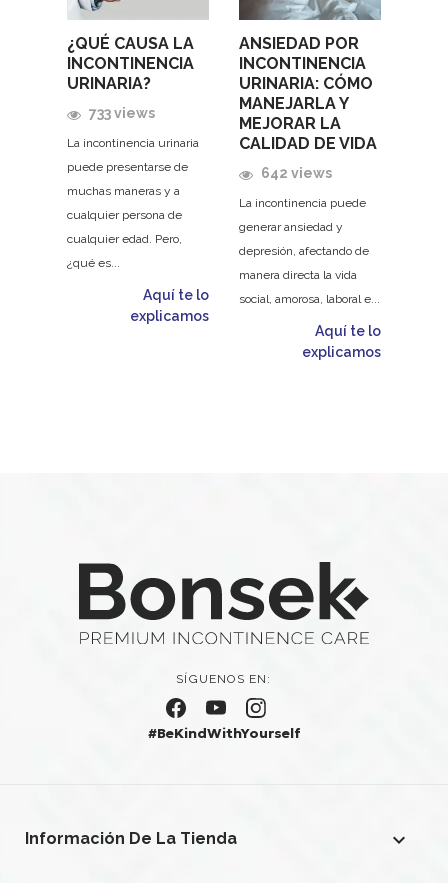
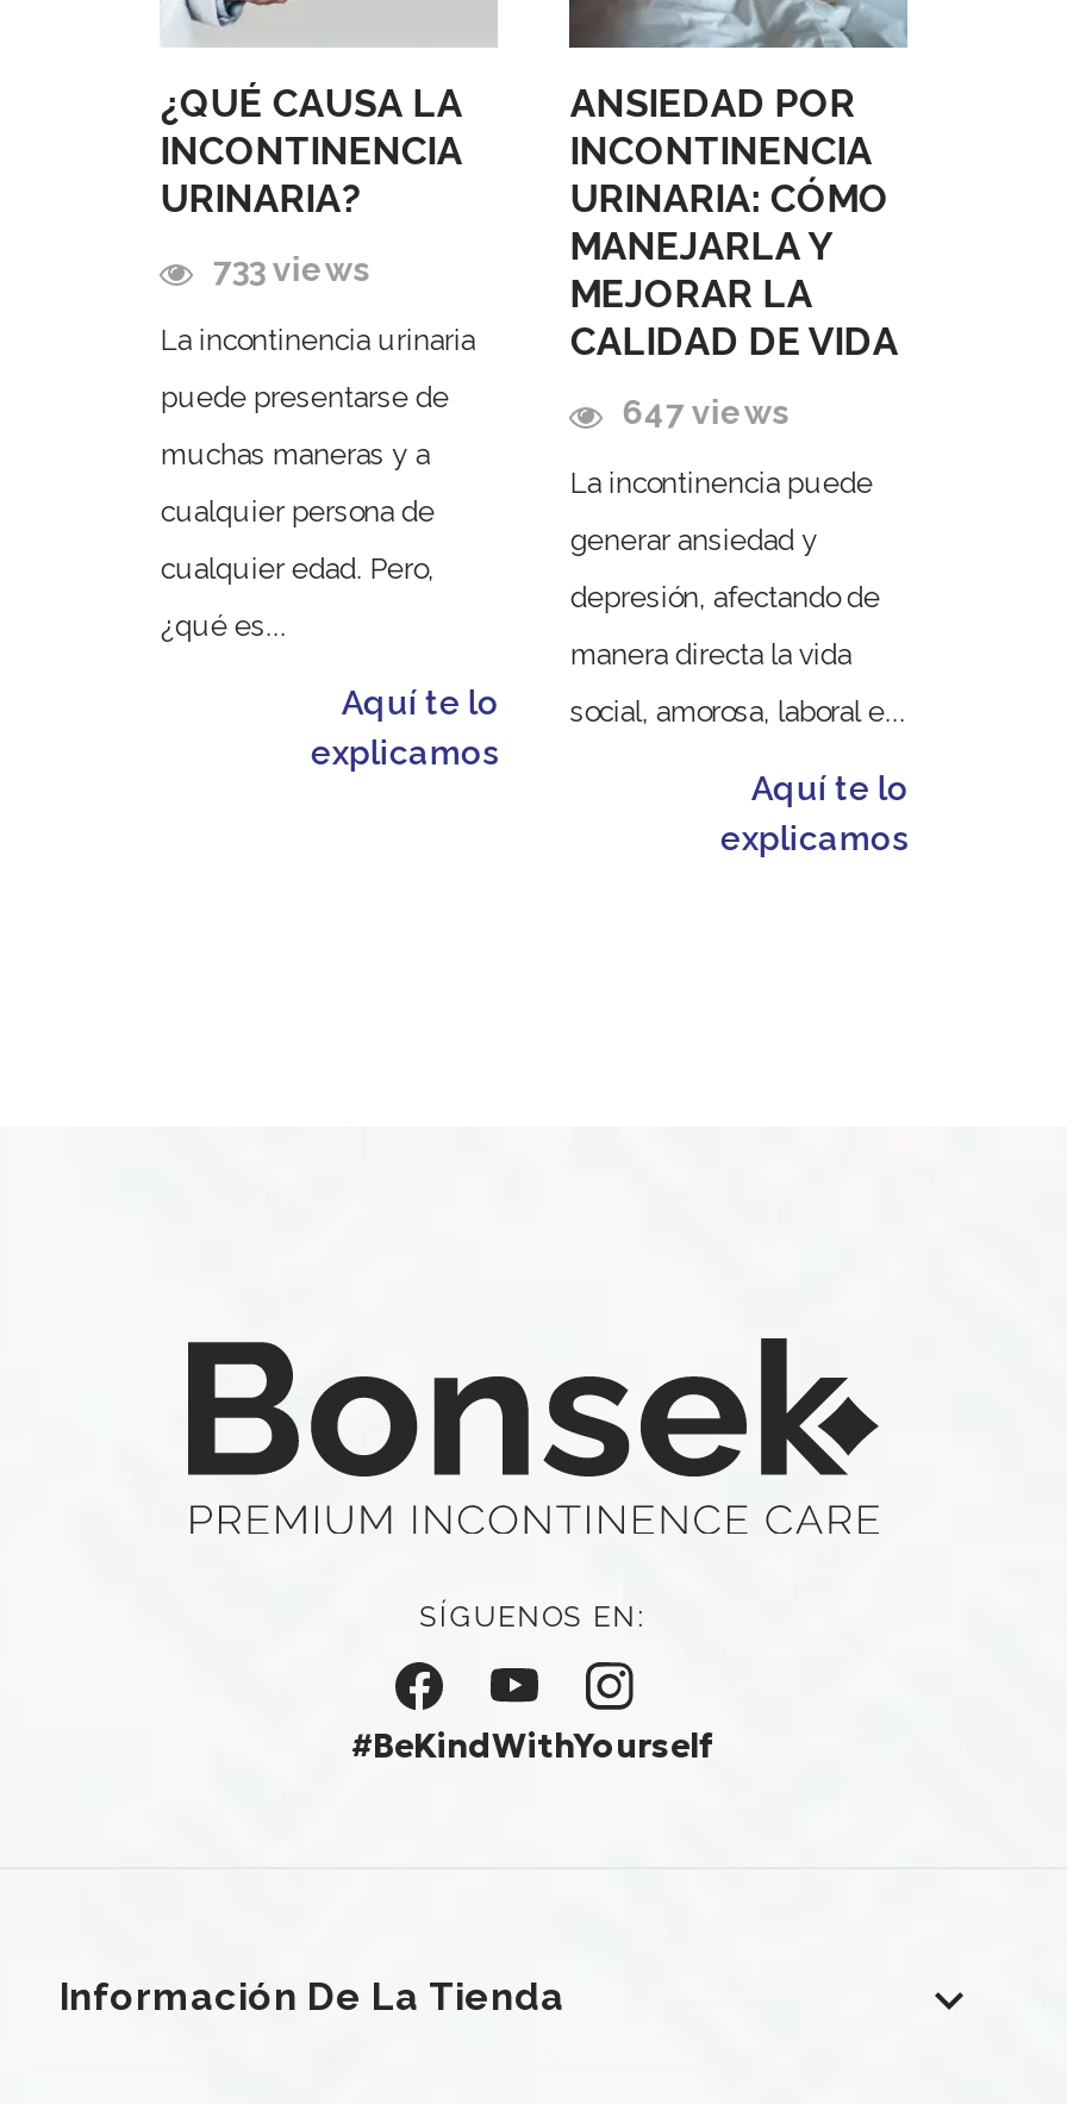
[261,165,332,181] 642 views -> [623,393,789,432] 647 views

